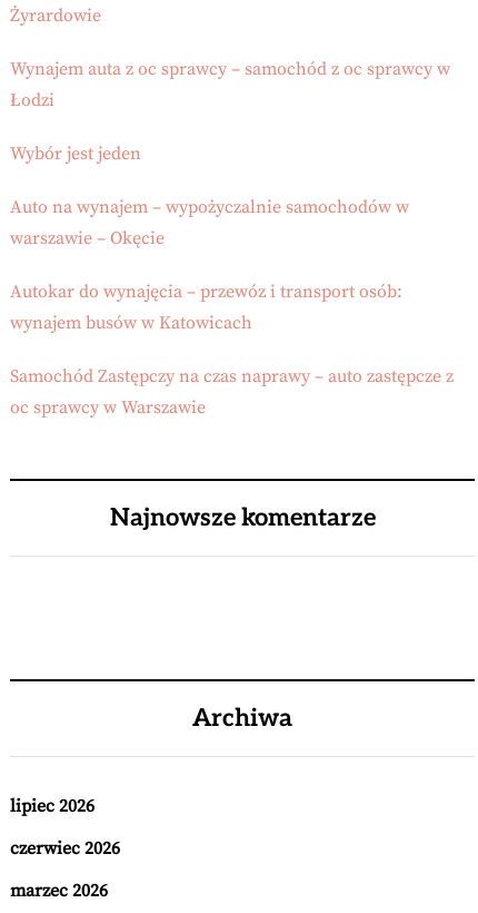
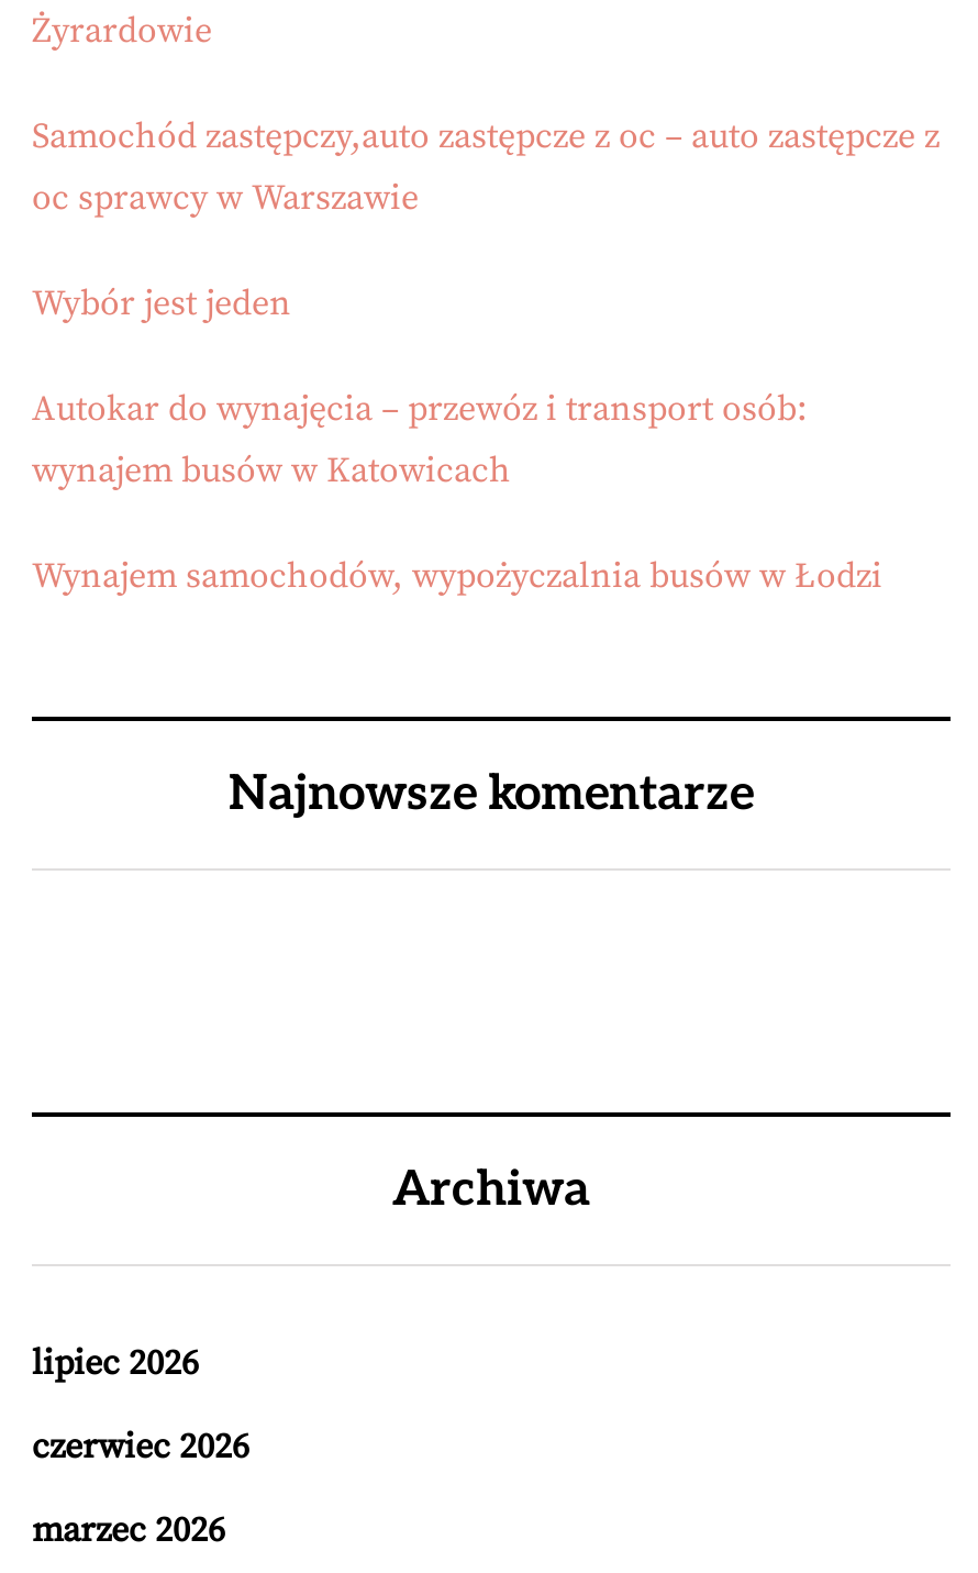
[10,58,450,111] Wynajem auta z oc sprawcy – samochód z oc sprawcy w | Łodzi -> [32,115,940,159] Samochód zastępczy,auto zastępcze z oc – auto zastępcze z
[10,196,409,250] Auto na wynajem – wypożyczalnie samochodów w | warszawie – Okęcie -> none
[10,365,454,388] Samochód Zastępczy na czas naprawy – auto zastępcze z -> [32,554,882,598] Wynajem samochodów, wypożyczalnia busów w Łodzi
moved [10,396,206,419] -> [32,176,419,220]: oc sprawcy w Warszawie

